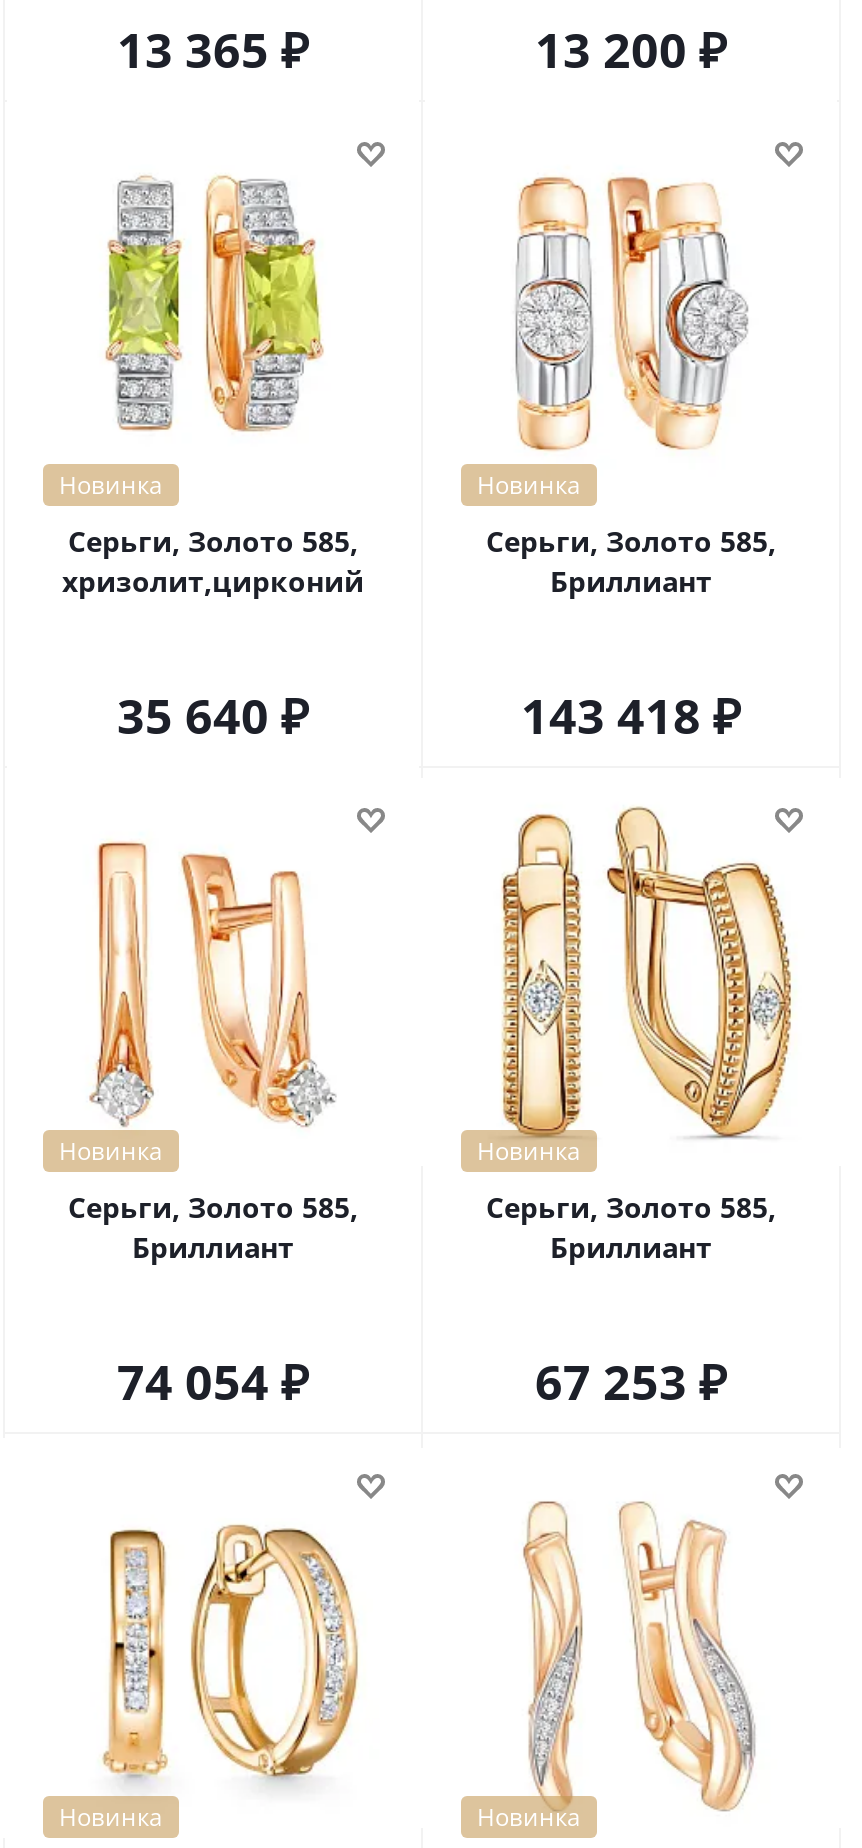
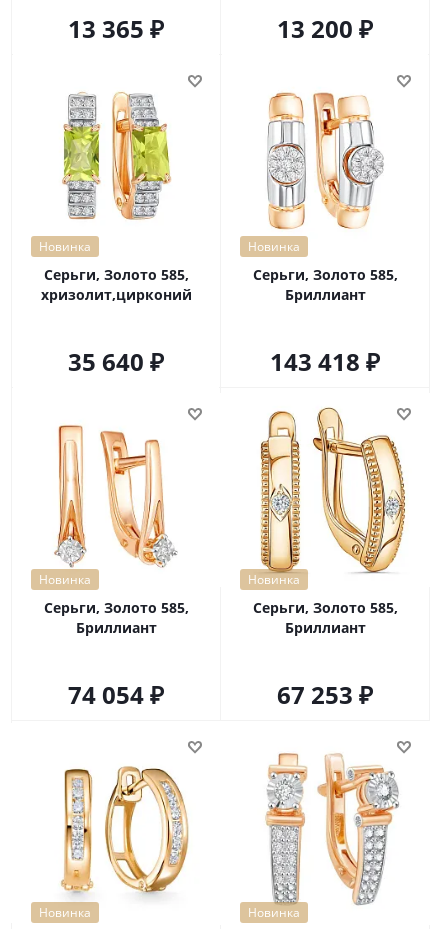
[513,1498,595,1796] [image] -> [265,752,308,902] [image]
[617,1500,779,1812] [image] -> [317,753,400,909] [image]

